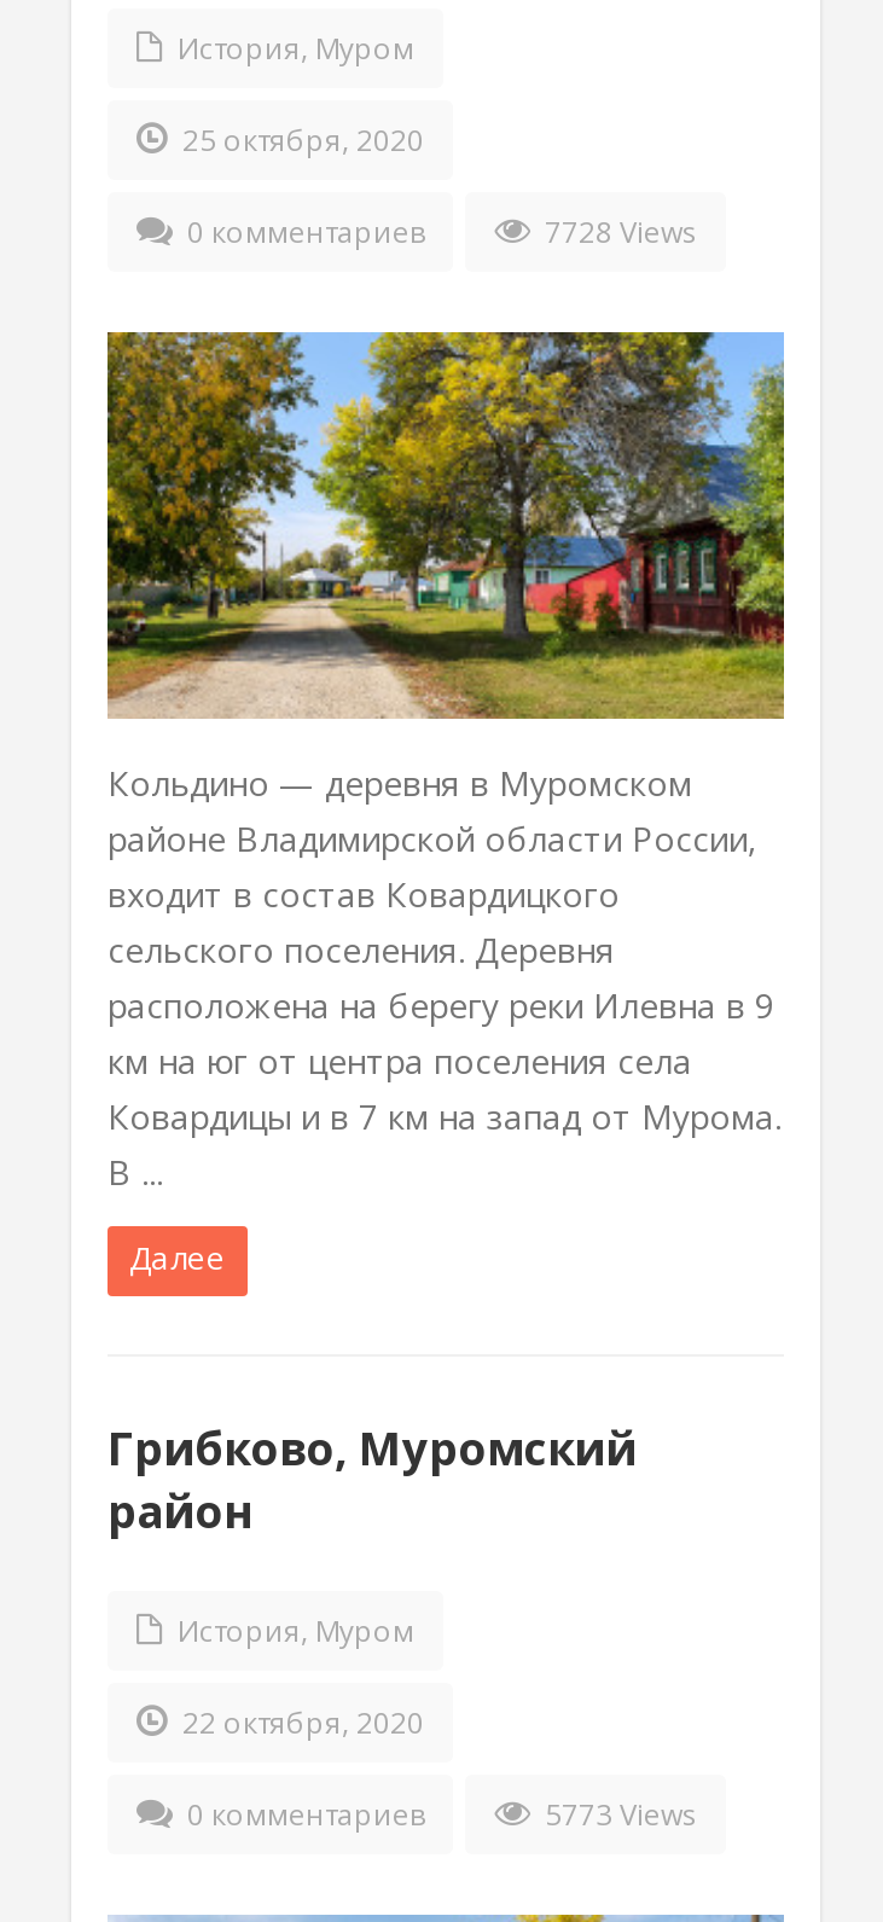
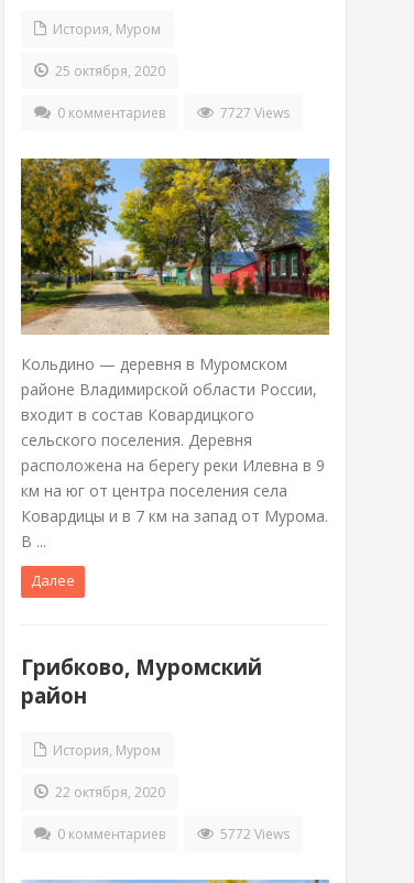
[538,211,697,252] 7728 Views -> [217,103,290,122] 7727 Views
[538,1794,697,1835] 5773 Views -> [217,825,290,843] 5772 Views

